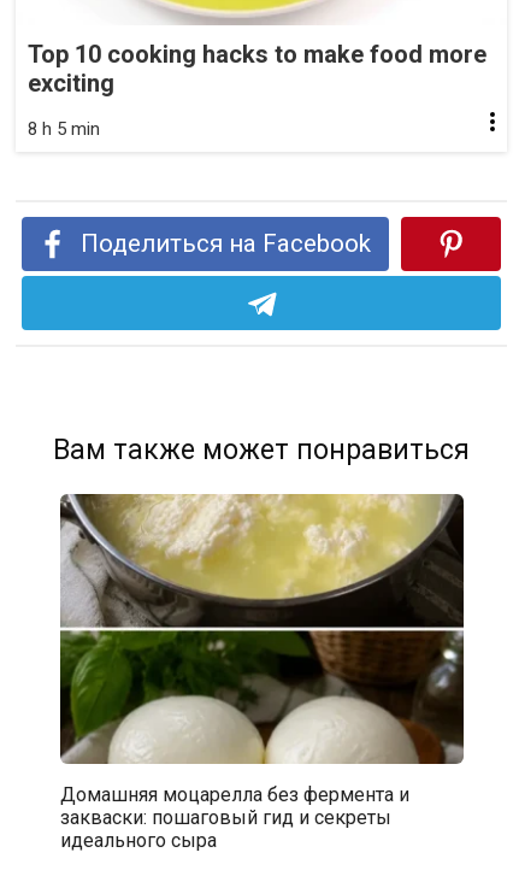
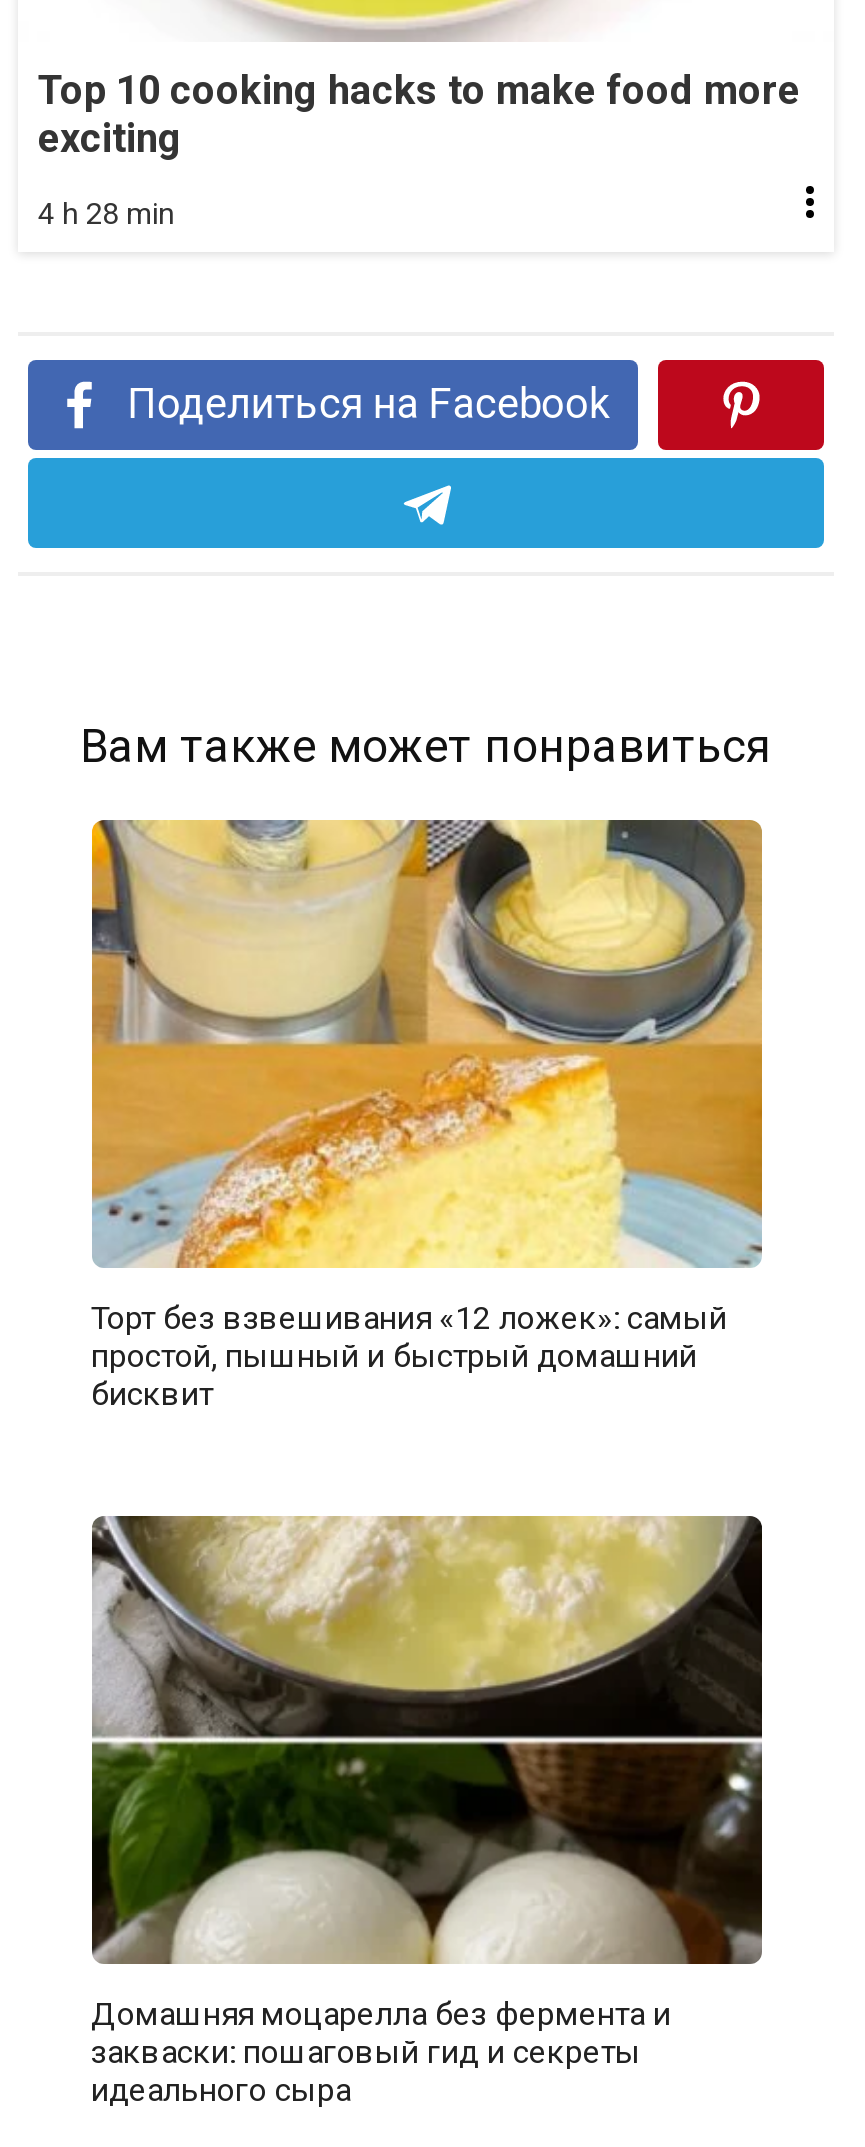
[28,119,100,140] 8 h 5 min -> [38,197,174,233] 4 h 28 min
none -> [90,818,764,1414] [image] | Торт без взвешивания «12 ложек»: самый | простой, пышный и быстрый домашний | бисквит

